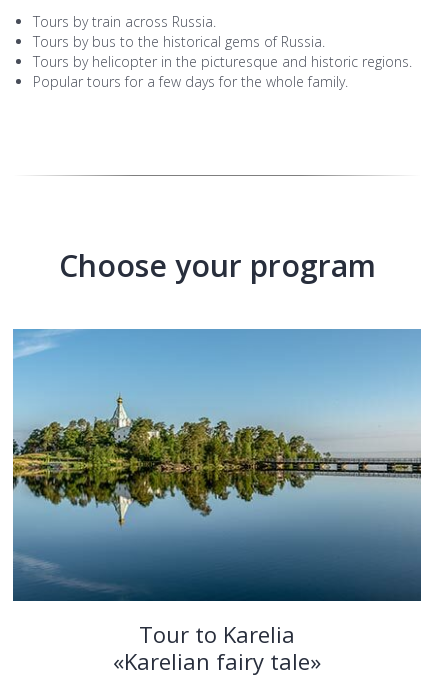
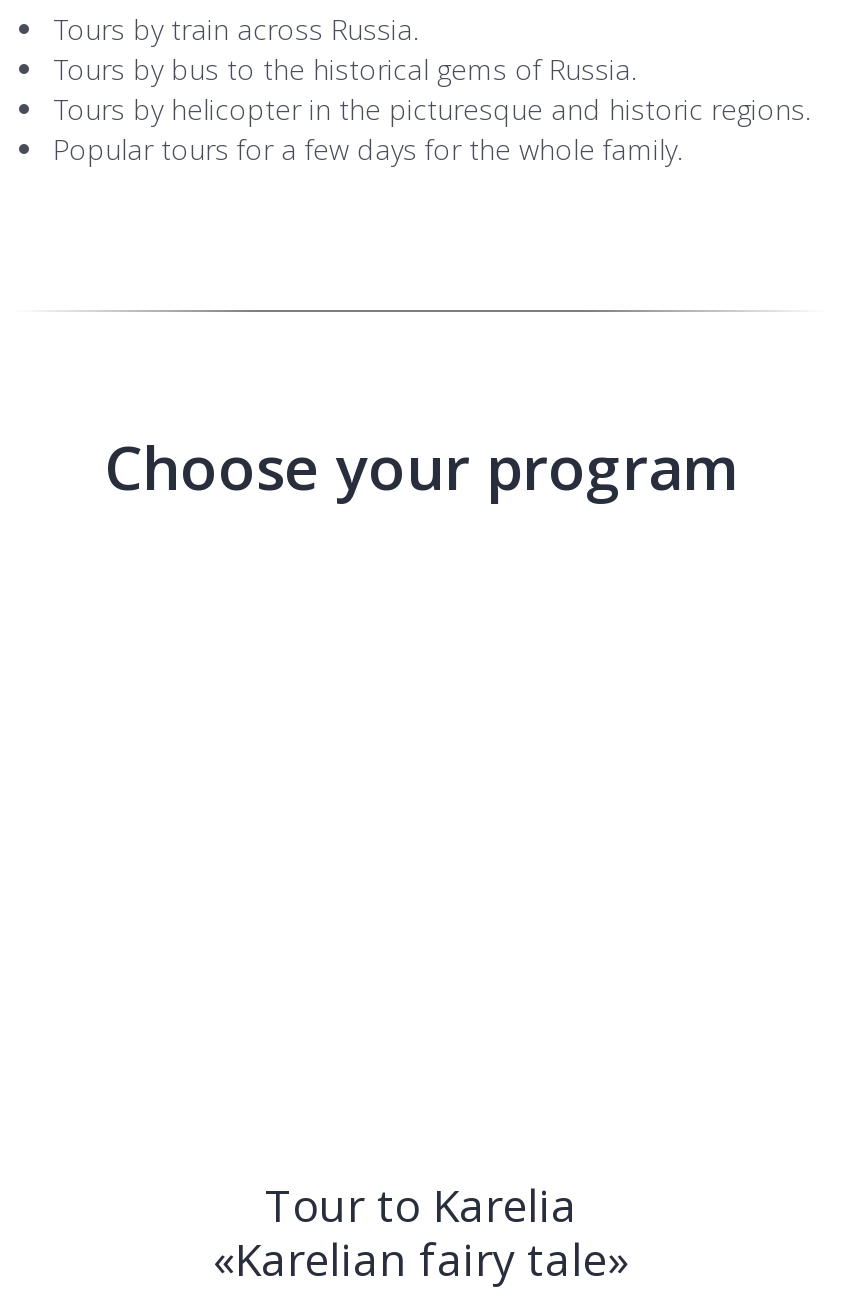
[12,328,422,602] [image] -> none

